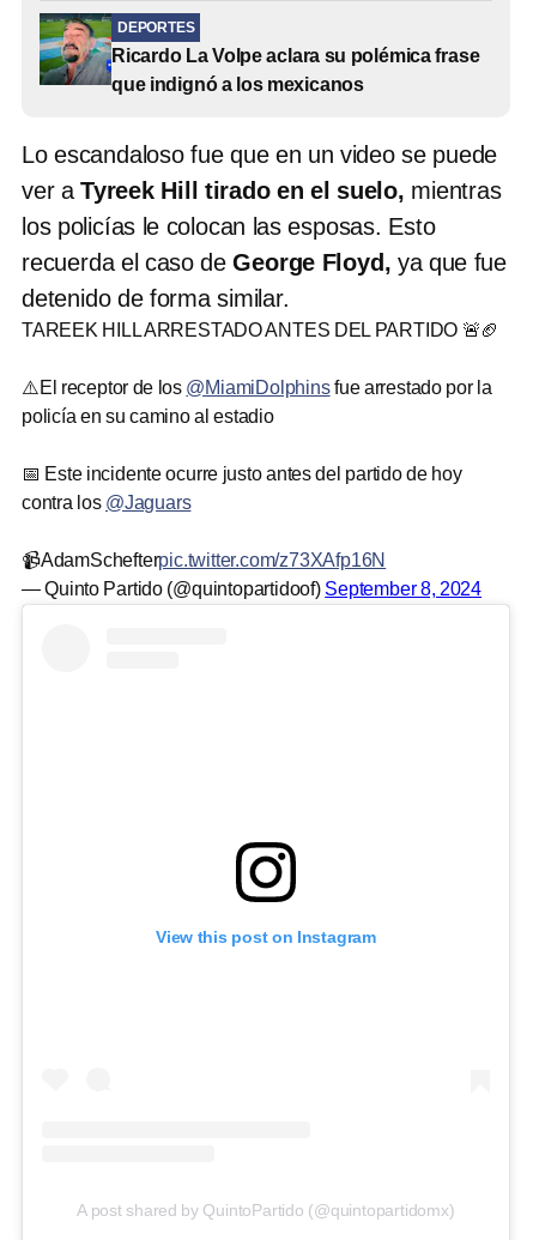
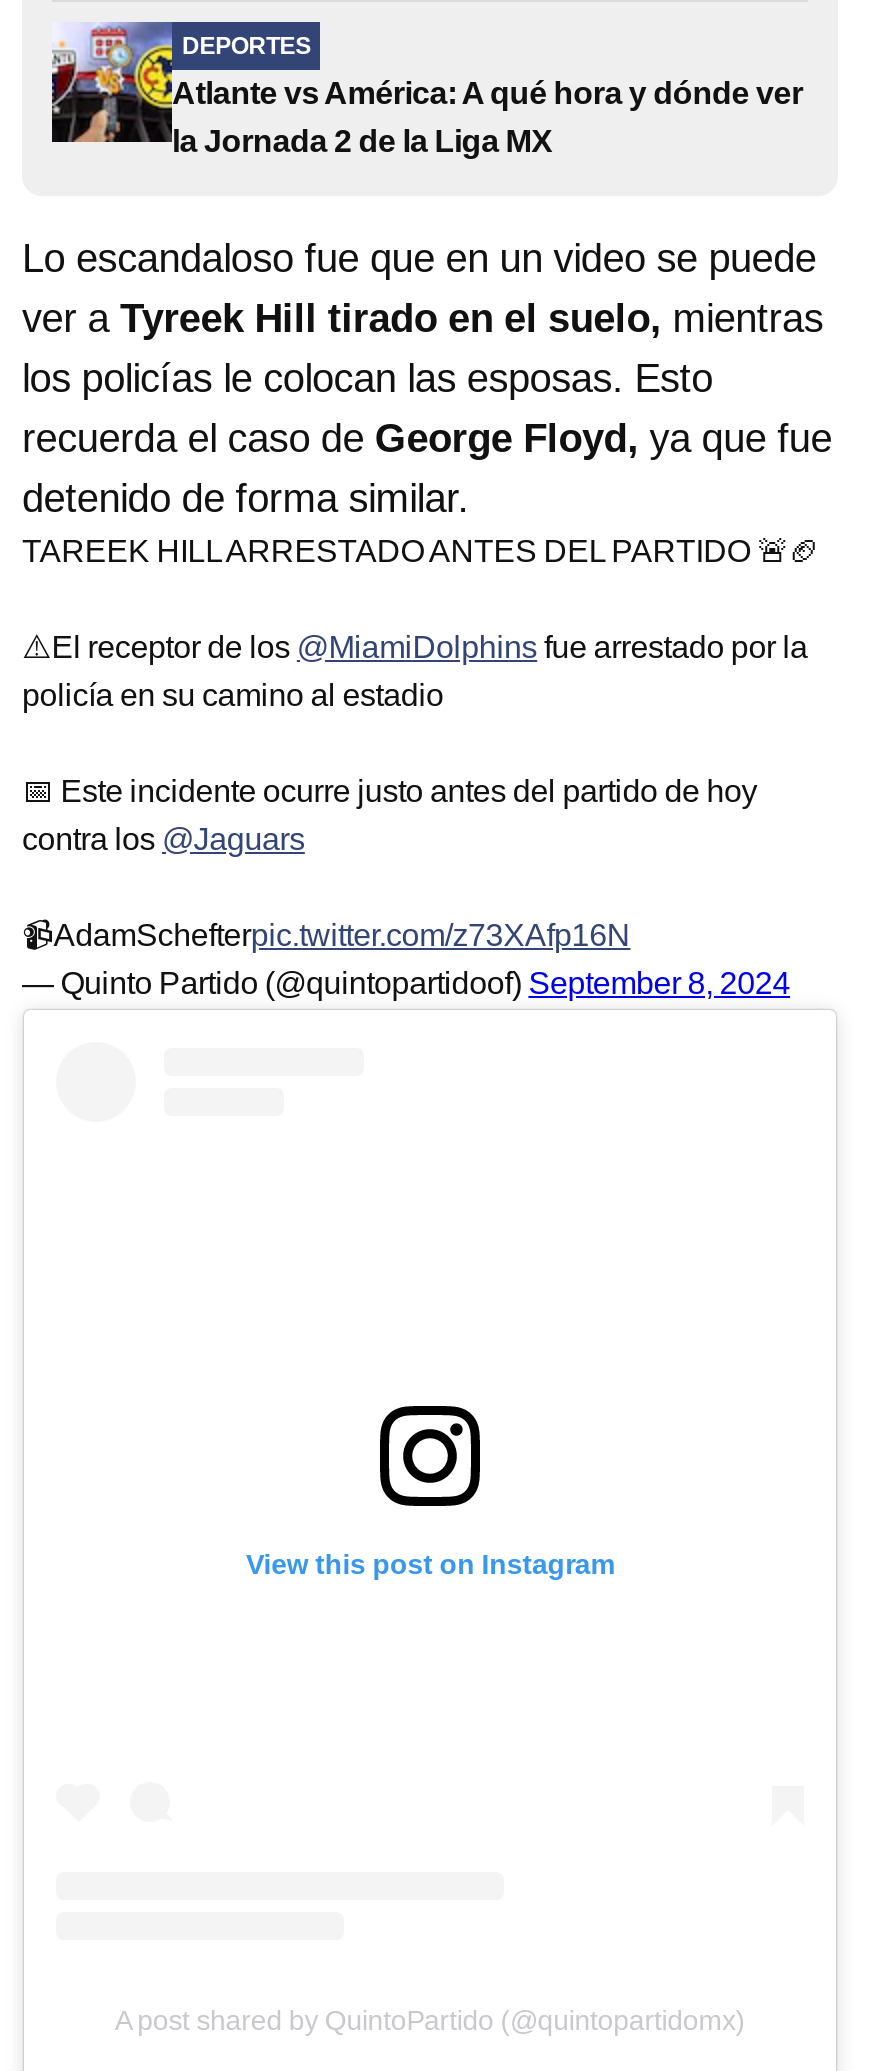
[38,12,480,95] [image] | Ricardo La Volpe aclara su polémica frase | que indignó a los mexicanos -> [50,20,803,158] [image] | Atlante vs América: A qué hora y dónde ver | la Jornada 2 de la Liga MX

